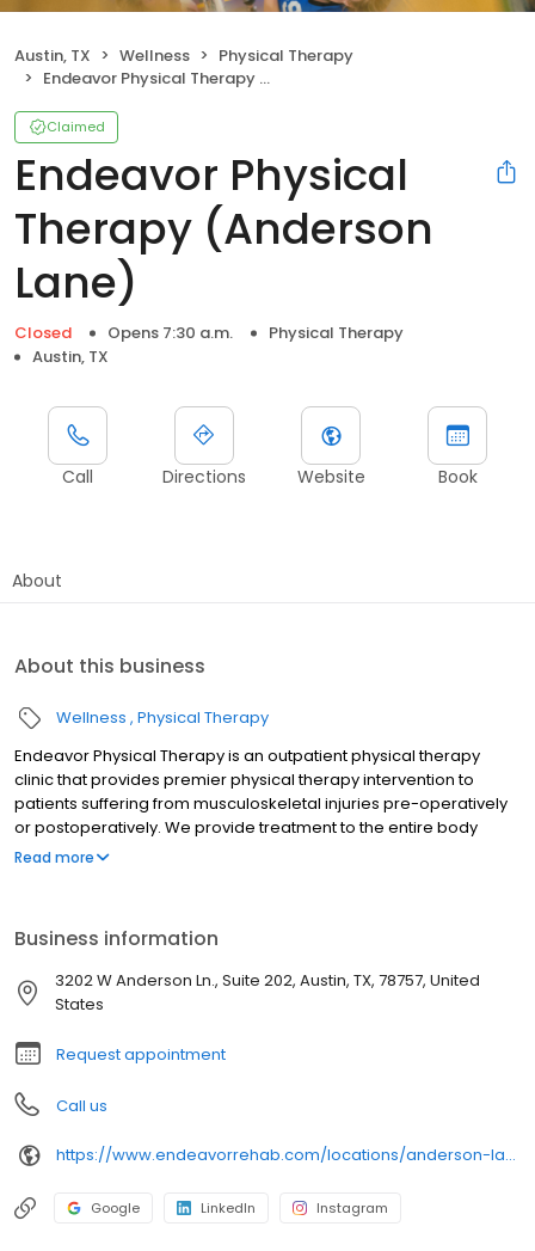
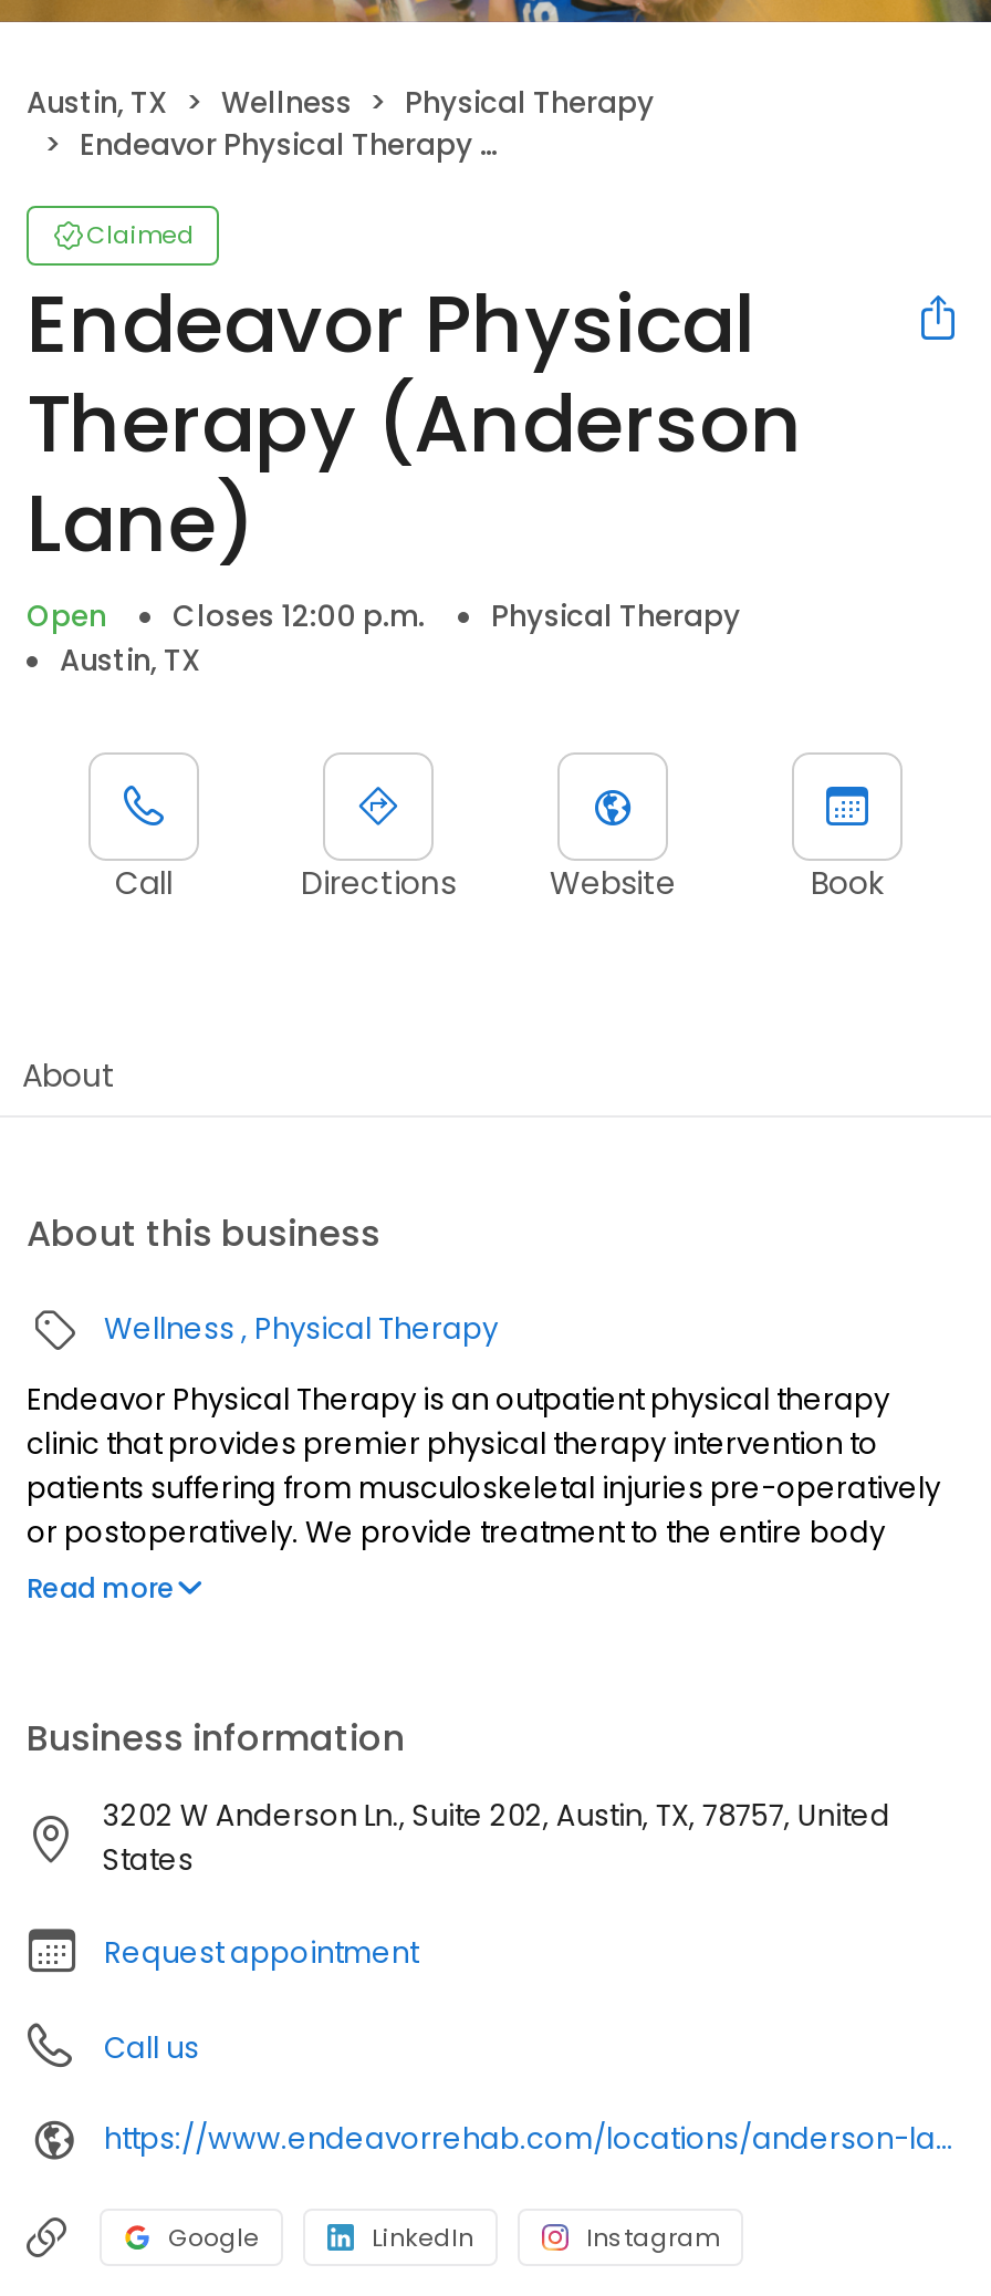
[14,321,233,344] Closed | Opens 7:30 a.m. -> [27,595,425,637] Open | Closes 12:00 p.m.

